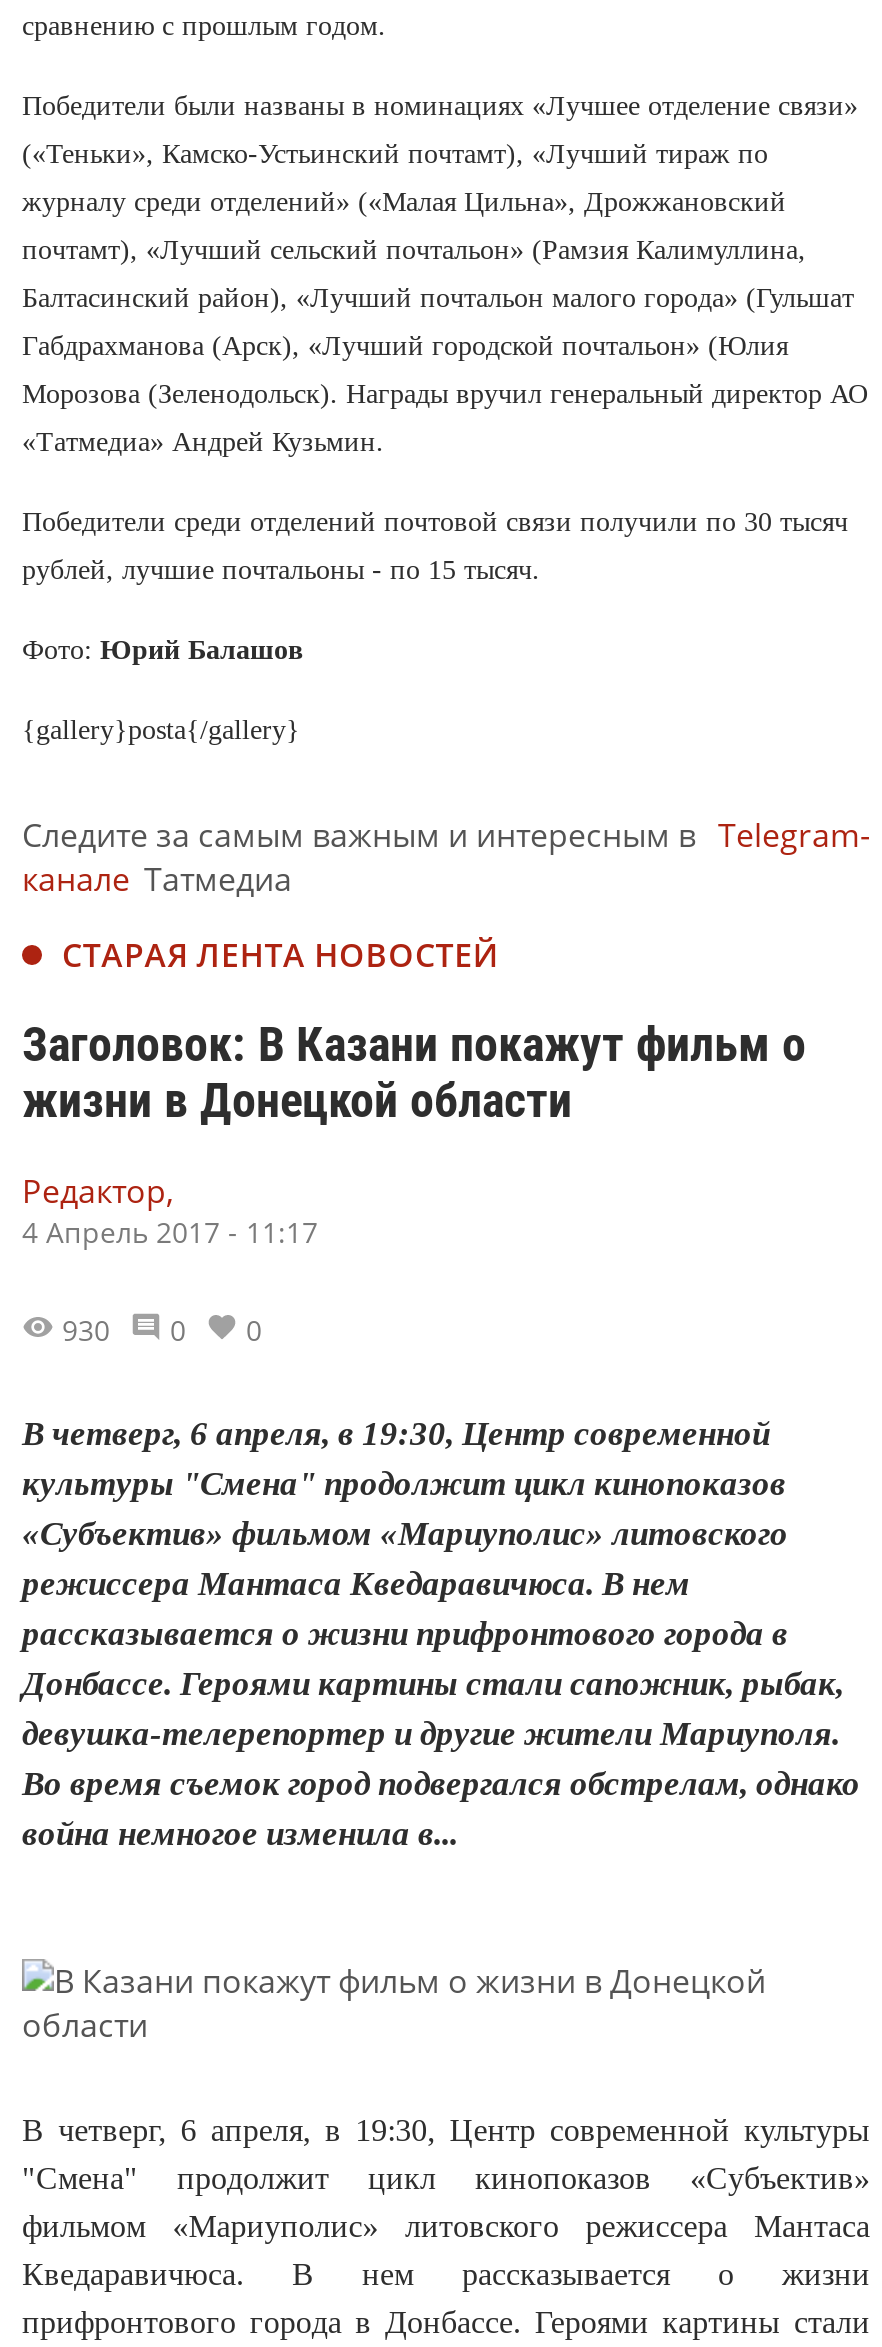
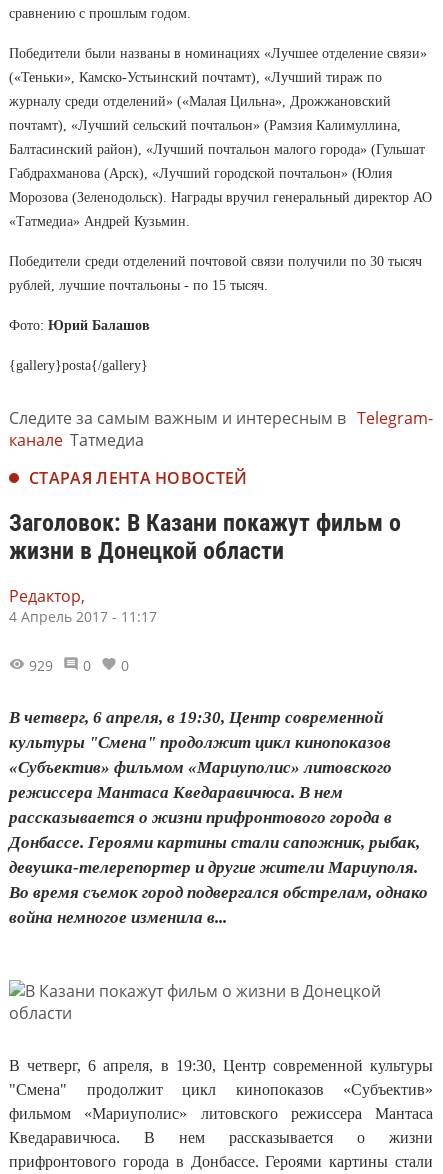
[62,1311,262,1349] 930 0 0 -> [29,656,129,675] 929 0 0

